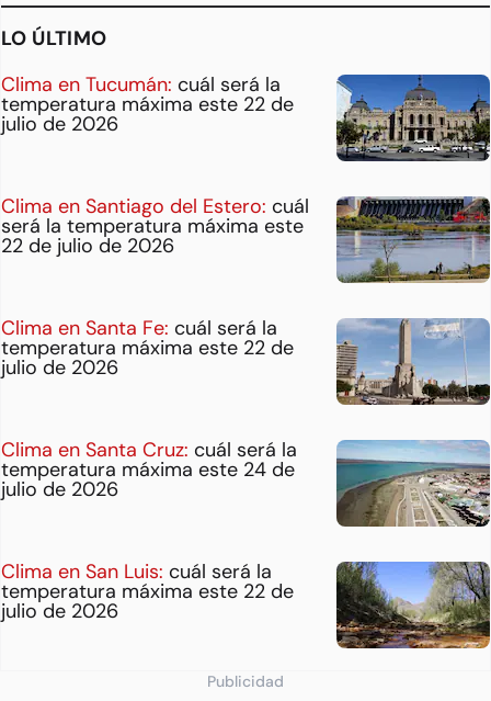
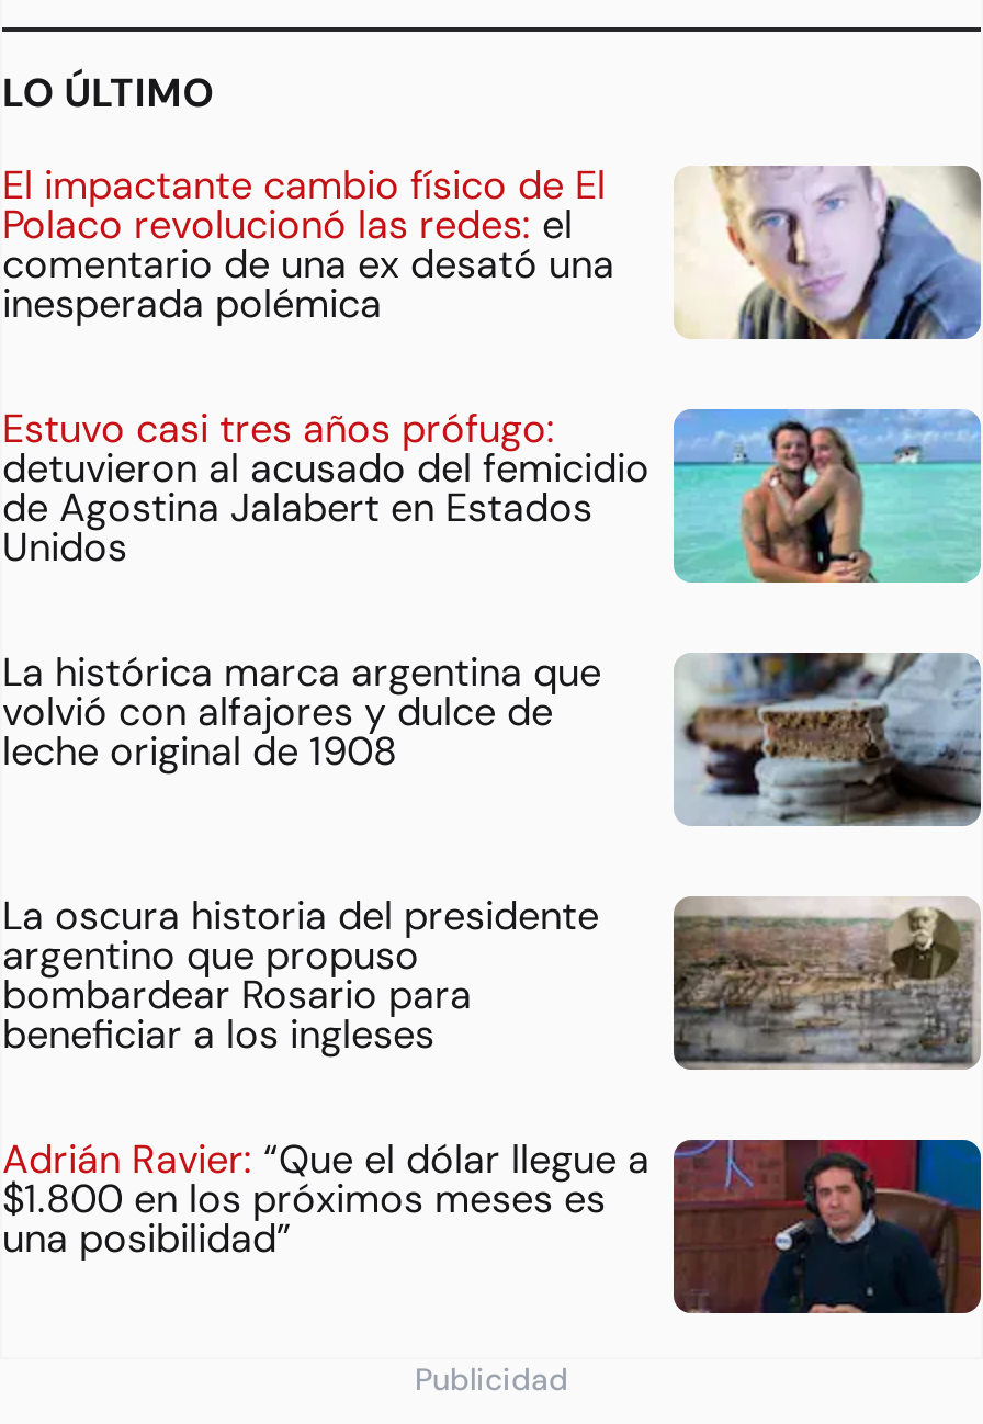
[1,72,488,162] [image] | Clima en Tucumán: cuál será la | temperatura máxima este 22 de | julio de 2026 -> [2,160,976,341] [image] | El impactante cambio físico de El | Polaco revolucionó las redes: el | comentario de una ex desató una | inesperada polémica
[1,194,488,284] [image] | Clima en Santiago del Estero: cuál | será la temperatura máxima este | 22 de julio de 2026 -> [2,404,976,585] [image] | Estuvo casi tres años prófugo: | detuvieron al acusado del femicidio | de Agostina Jalabert en Estados | Unidos
[1,315,488,406] [image] | Clima en Santa Fe: cuál será la | temperatura máxima este 22 de | julio de 2026 -> [2,647,976,826] [image] | La histórica marca argentina que | volvió con alfajores y dulce de | leche original de 1908
[1,437,488,527] [image] | Clima en Santa Cruz: cuál será la | temperatura máxima este 24 de | julio de 2026 -> [2,891,976,1070] [image] | La oscura historia del presidente | argentino que propuso | bombardear Rosario para | beneficiar a los ingleses
[1,559,488,649] [image] | Clima en San Luis: cuál será la | temperatura máxima este 22 de | julio de 2026 -> [2,1134,976,1315] [image] | Adrián Ravier: “Que el dólar llegue a | $1.800 en los próximos meses es | una posibilidad”

